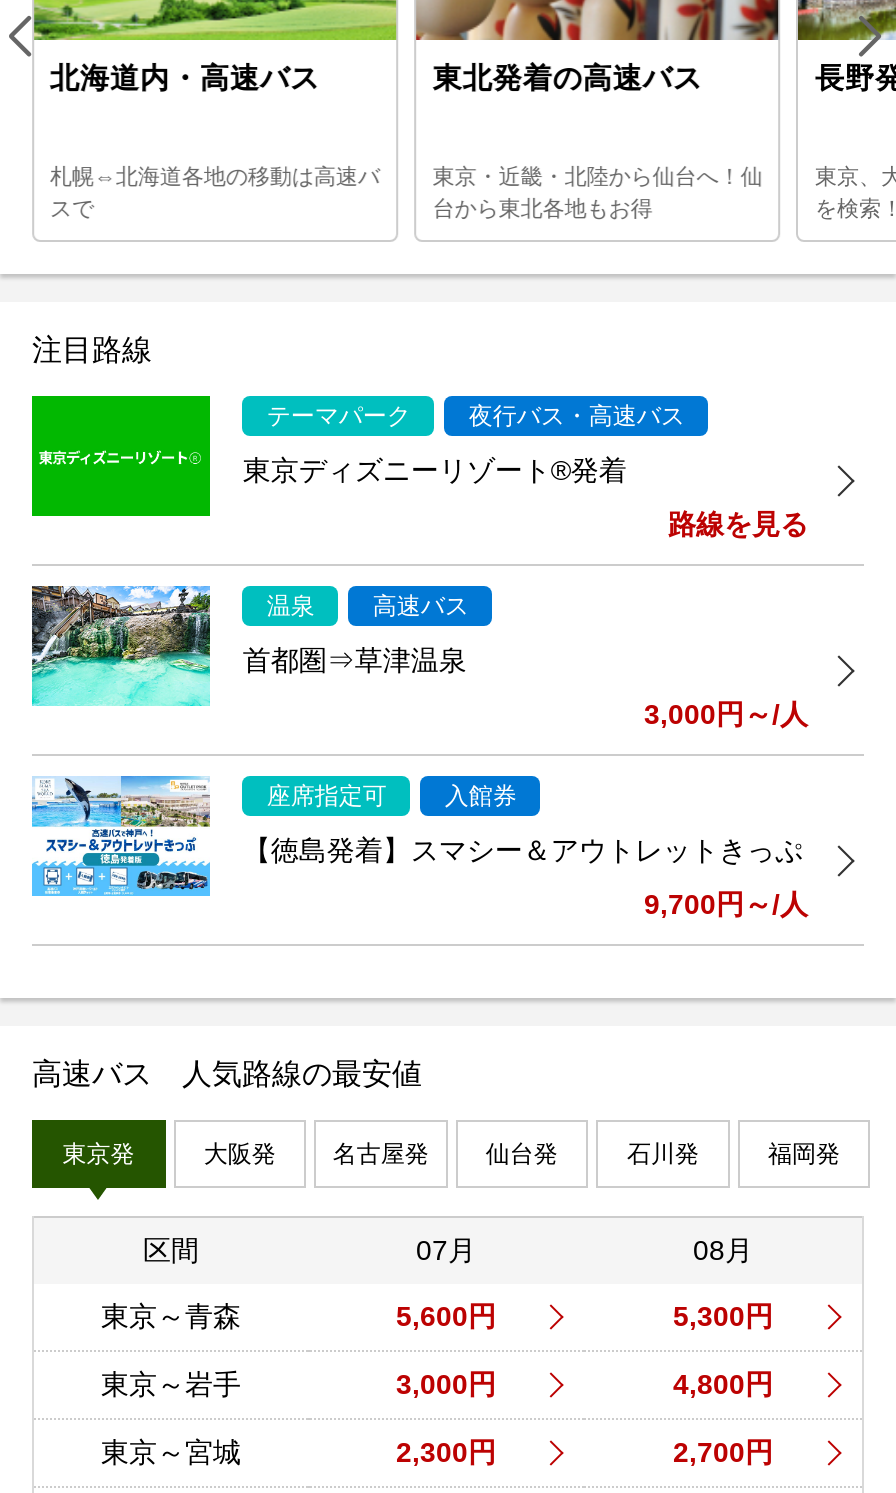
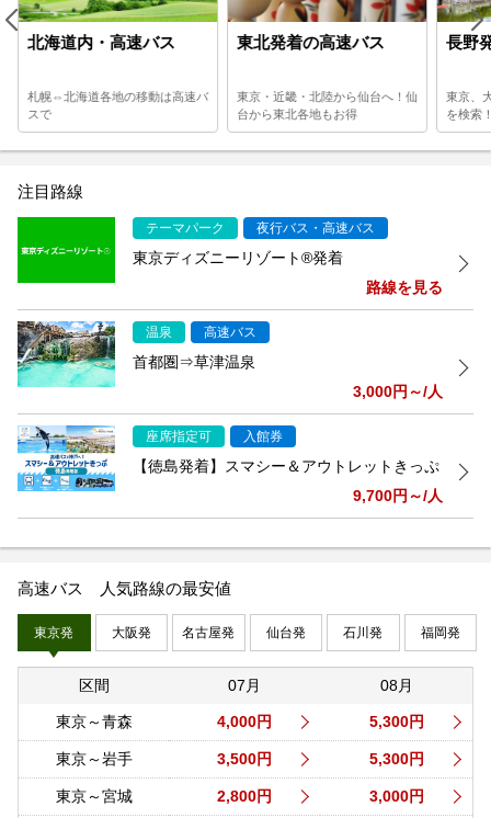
[396,1300,496,1332] 5,600円 -> [217,713,272,730] 4,000円
[396,1368,496,1400] 3,000円 -> [217,750,272,768] 3,500円
[673,1368,773,1400] 4,800円 -> [369,750,424,768] 5,300円
[396,1436,496,1468] 2,300円 -> [217,788,272,805] 2,800円
[673,1436,773,1468] 2,700円 -> [369,788,424,805] 3,000円

